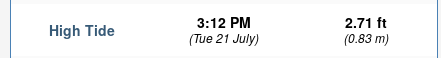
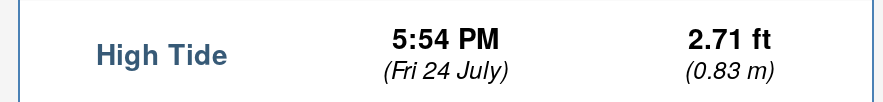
[197,12,251,32] 3:12 PM -> [392,17,500,57] 5:54 PM
[189,29,259,46] (Tue 21 July) -> [383,51,509,85] (Fri 24 July)

